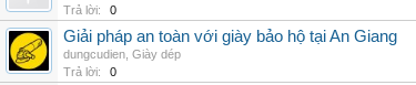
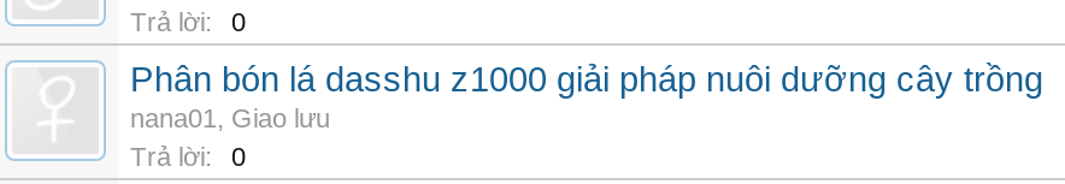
[8,30,50,72] [image] -> none
[63,28,397,61] Giải pháp an toàn với giày bảo hộ tại An Giang | dungcudien, Giày dép -> [130,60,1043,132] Phân bón lá dasshu z1000 giải pháp nuôi dưỡng cây trồng | nana01, Giao lưu

